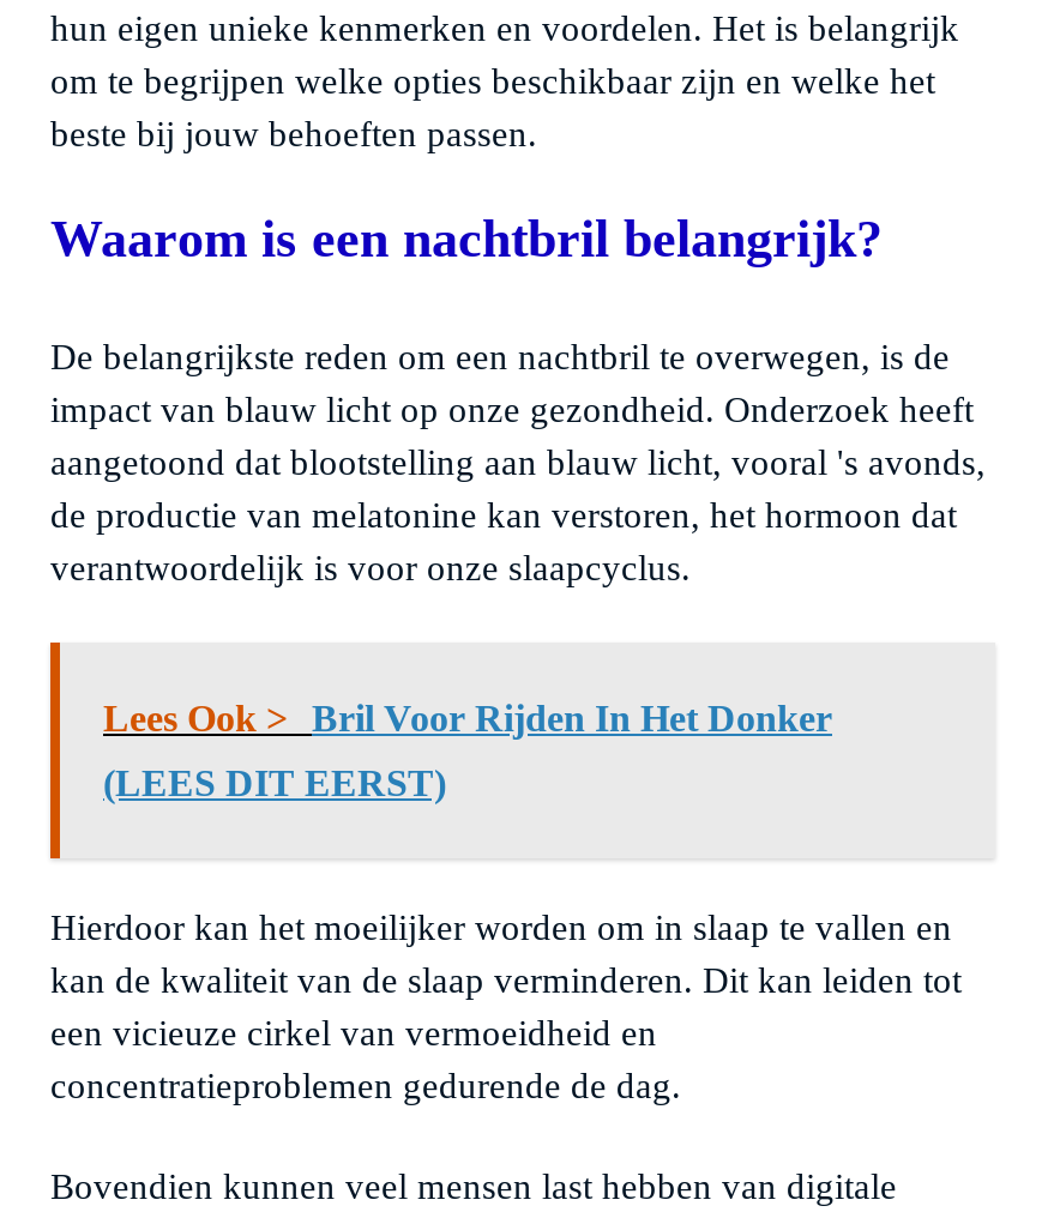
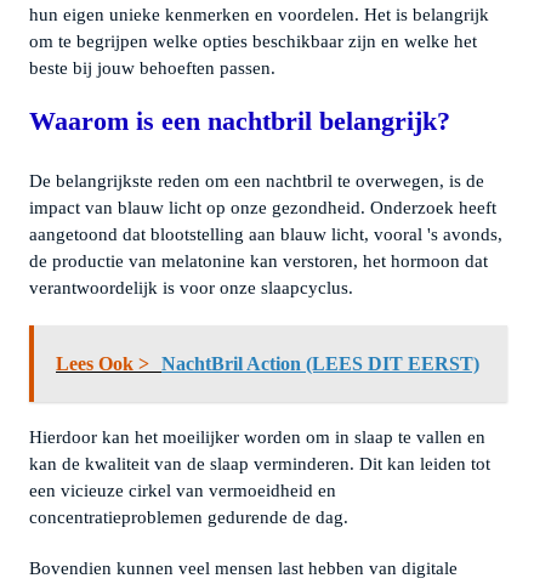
[103,698,832,803] Lees Ook > Bril Voor Rijden In Het Donker | (LEES DIT EERST) -> [56,353,479,374] Lees Ook > NachtBril Action (LEES DIT EERST)

